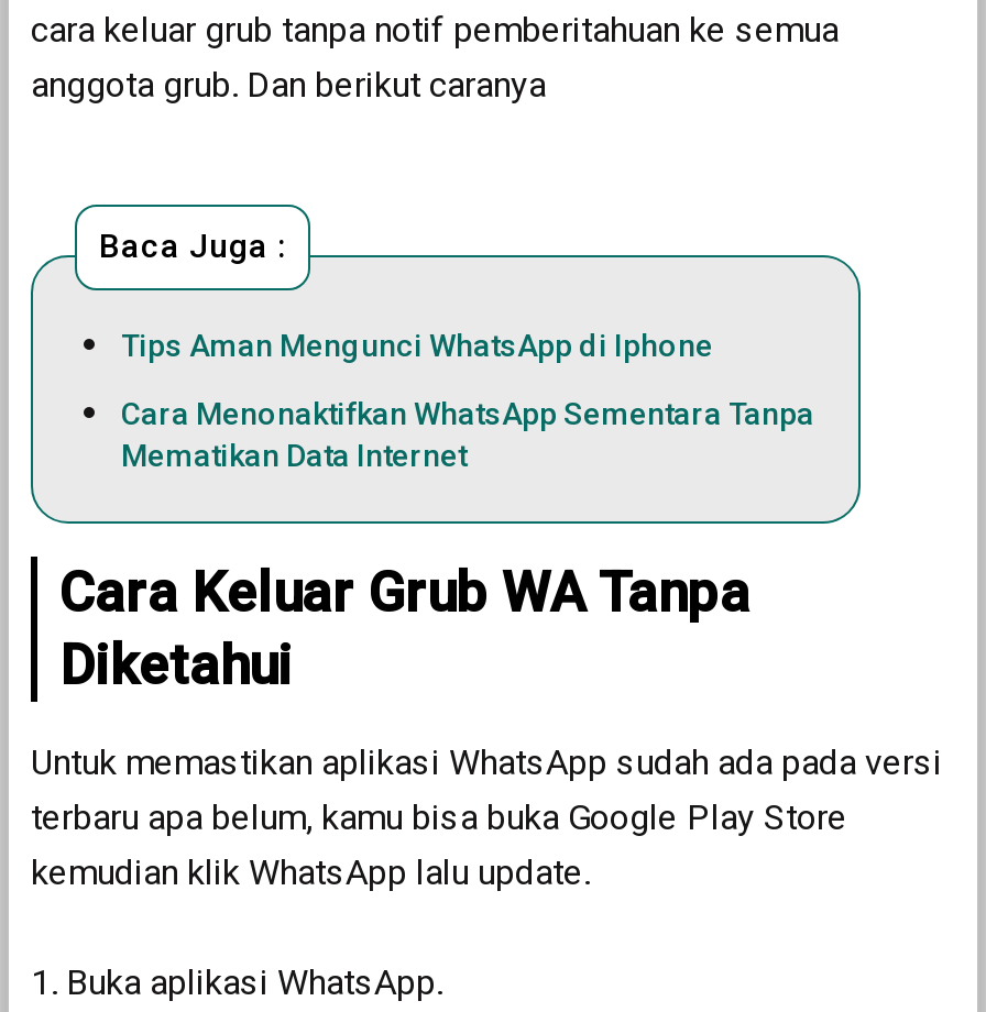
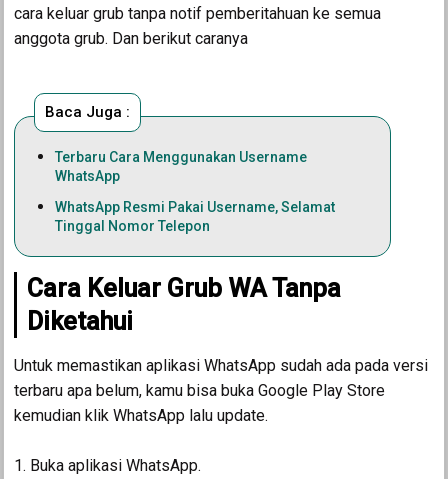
[121,329,713,364] Tips Aman Mengunci WhatsApp di Iphone -> [55,149,307,184] Terbaru Cara Menggunakan Username | WhatsApp
[121,396,814,473] Cara Menonaktifkan WhatsApp Sementara Tanpa | Mematikan Data Internet -> [55,199,335,234] WhatsApp Resmi Pakai Username, Selamat | Tinggal Nomor Telepon

